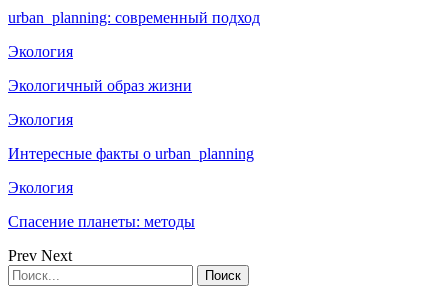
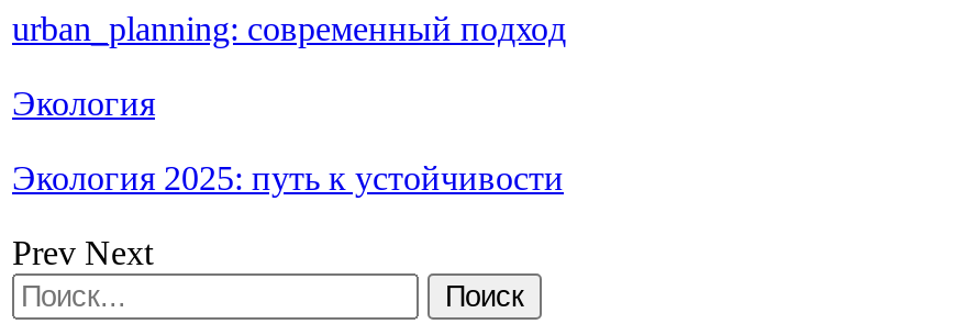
[8,77,254,230] Экологичный образ жизни | Экология | Интересные факты о urban_planning | Экология | Спасение планеты: методы -> [12,160,564,197] Экология 2025: путь к устойчивости

